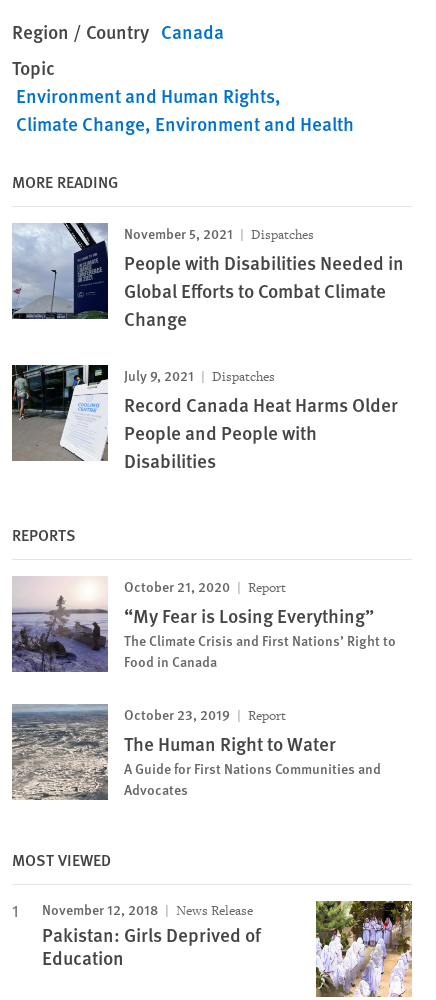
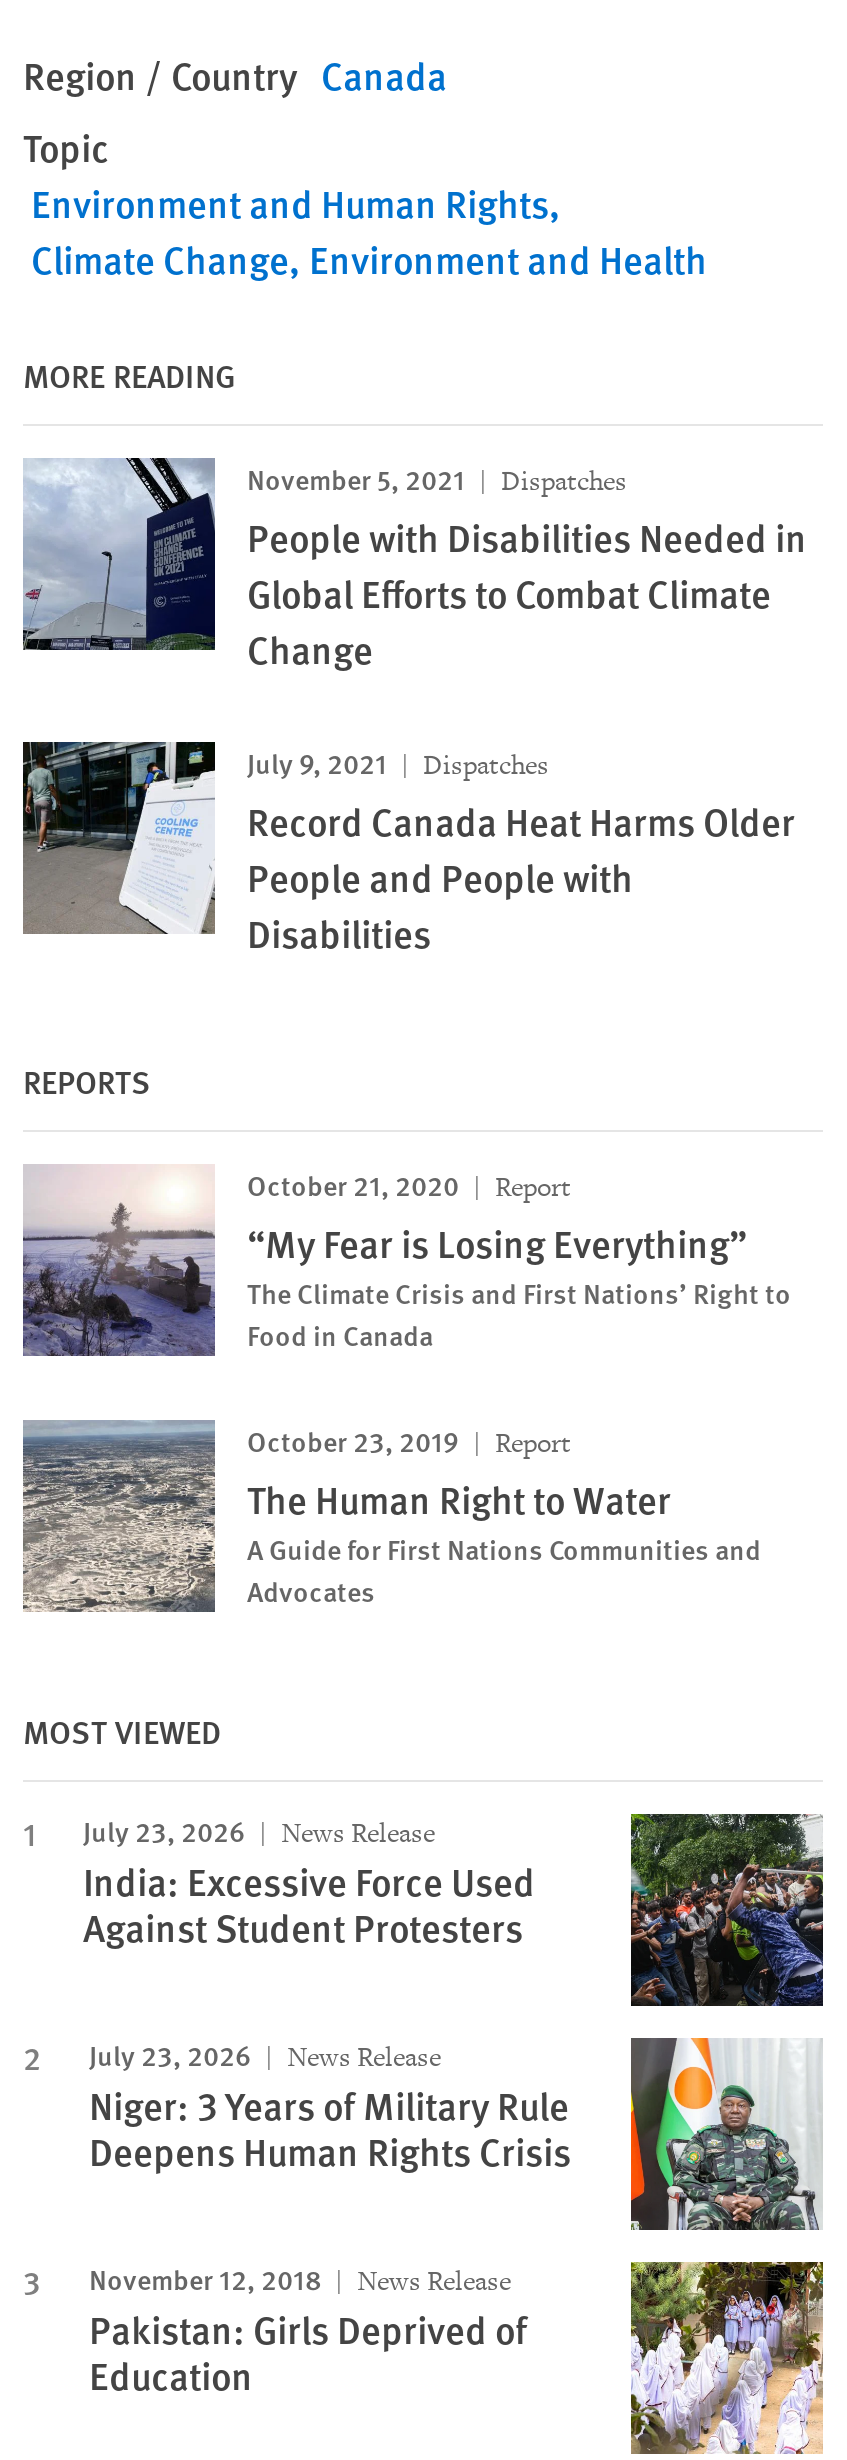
none -> [83,1809,825,2177] [image] | July 23, 2026 | News Release | India: Excessive Force Used | Against Student Protesters | July 23, 2026 | News Release | Niger: 3 Years of Military Rule | Deepens Human Rights Crisis
none -> [629,2036,823,2232] [image]

